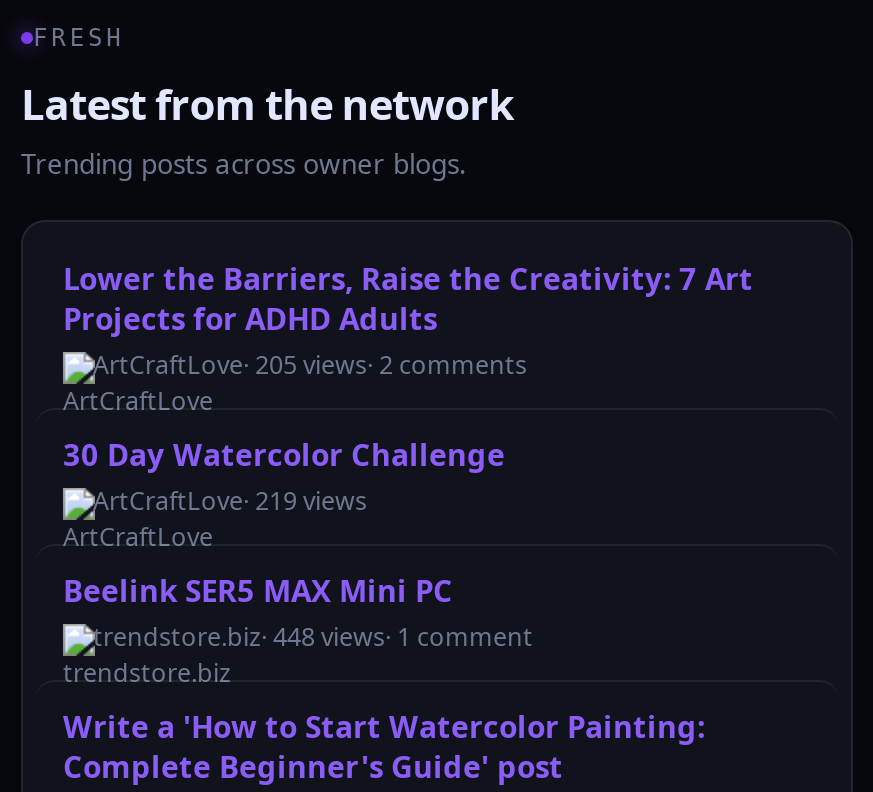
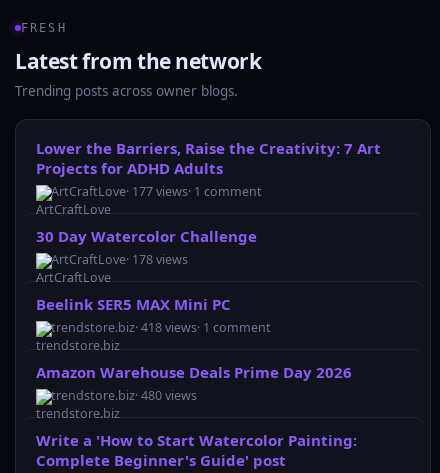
[93,348,527,382] ArtCraftLove · 205 views · 2 comments -> [51,183,262,200] ArtCraftLove · 177 views · 1 comment
[93,484,367,518] ArtCraftLove · 219 views -> [51,251,188,268] ArtCraftLove · 178 views
[93,620,533,654] trendstore.biz · 448 views · 1 comment -> [36,319,352,404] trendstore.biz · 418 views · 1 comment | Amazon Warehouse Deals Prime Day 2026 | trendstore.biz · 480 views

